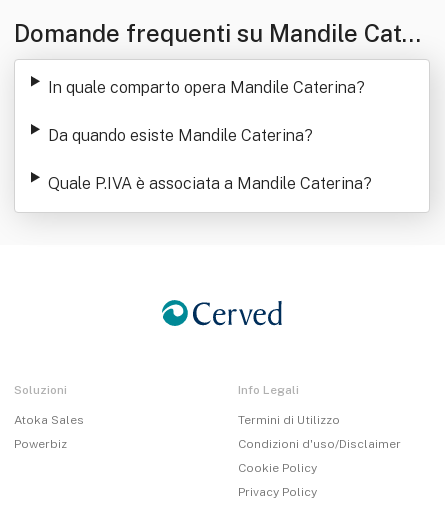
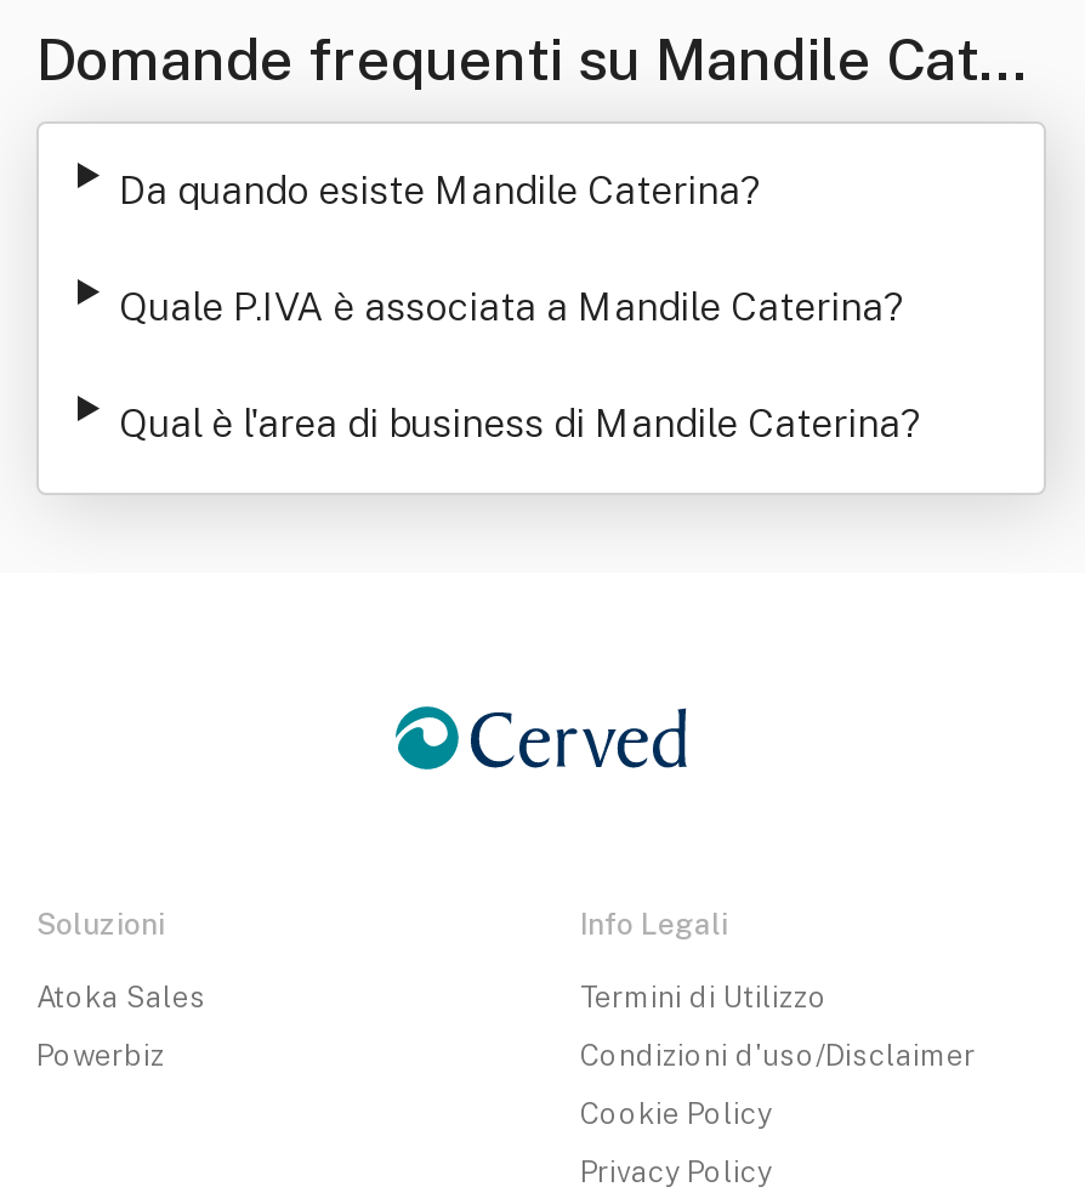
[48,78,365,97] In quale comparto opera Mandile Caterina? -> none
moved [48,126,372,193] -> [119,167,905,330]: Da quando esiste Mandile Caterina? | Quale P.IVA è associata a Mandile Caterina?
none -> [119,401,922,447] Qual è l'area di business di Mandile Caterina?

